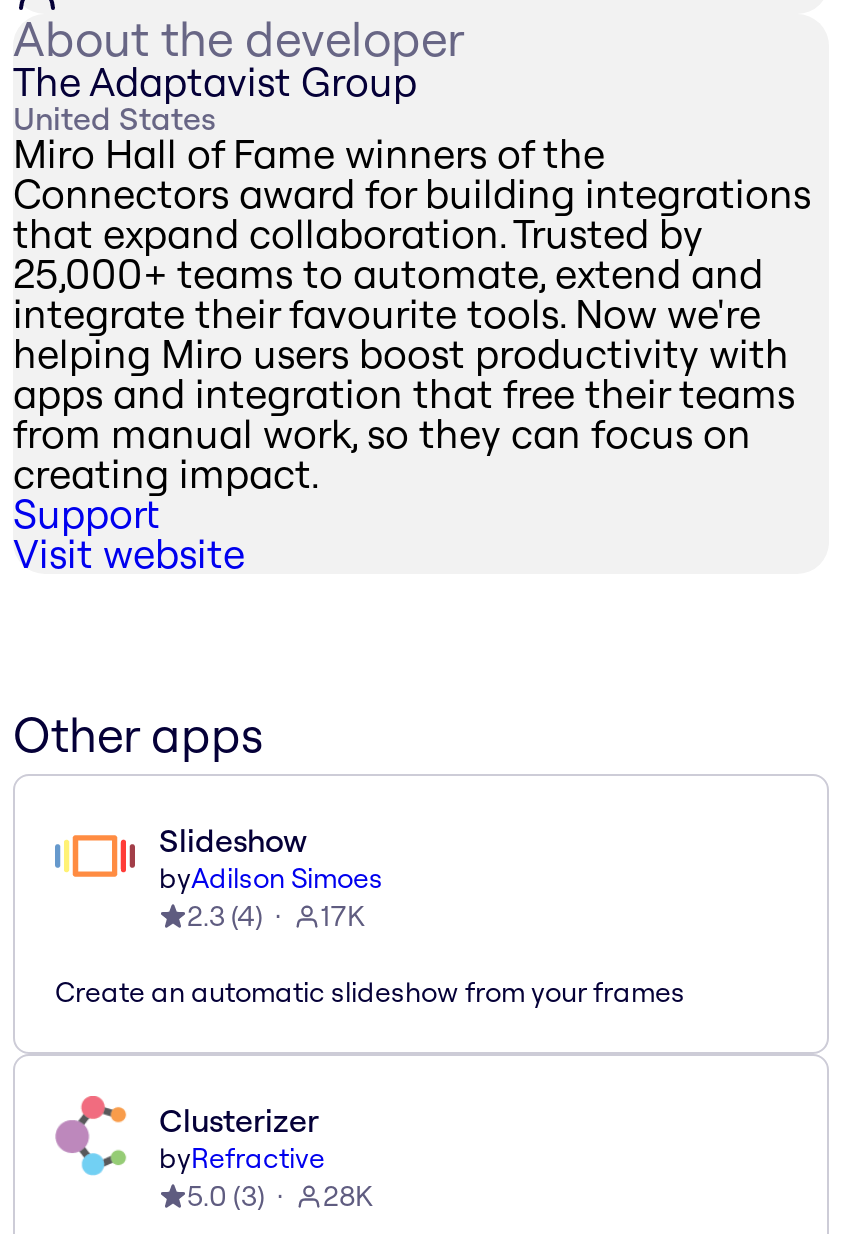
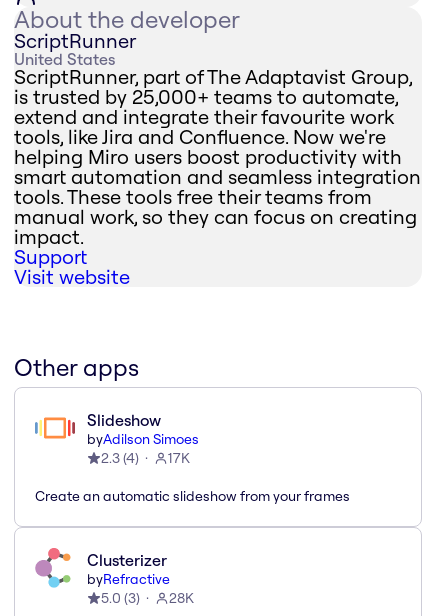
[13,56,417,106] The Adaptavist Group -> [14,28,136,53] ScriptRunner
[13,128,811,338] Miro Hall of Fame winners of the | Connectors award for building integrations | that expand collaboration. Trusted by | 25,000+ teams to automate, extend and | integrate their favourite tools. Now we're -> [14,64,412,149] ScriptRunner, part of The Adaptavist Group, | is trusted by 25,000+ teams to automate, | extend and integrate their favourite work | tools, like Jira and Confluence. Now we're
moved [13,328,789,378] -> [14,144,402,169]: helping Miro users boost productivity with
[13,368,795,498] apps and integration that free their teams | from manual work, so they can focus on | creating impact. -> [14,164,421,249] smart automation and seamless integration | tools. These tools free their teams from | manual work, so they can focus on creating | impact.

